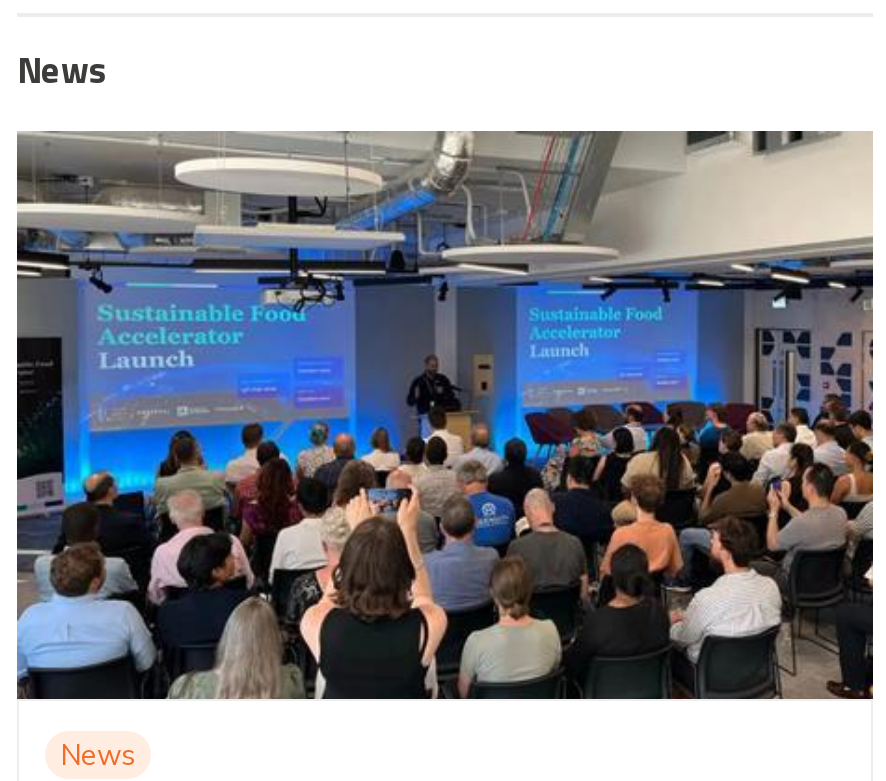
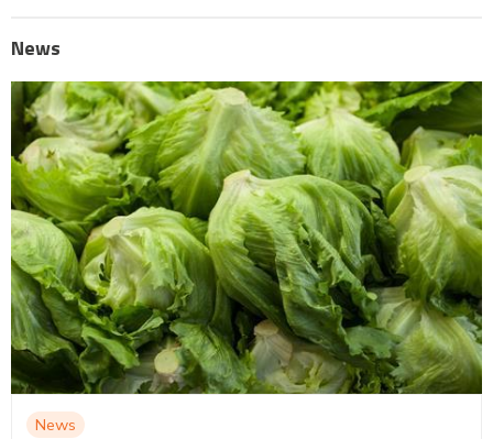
[15,129,875,701] [image] -> [10,80,483,395] [image]

